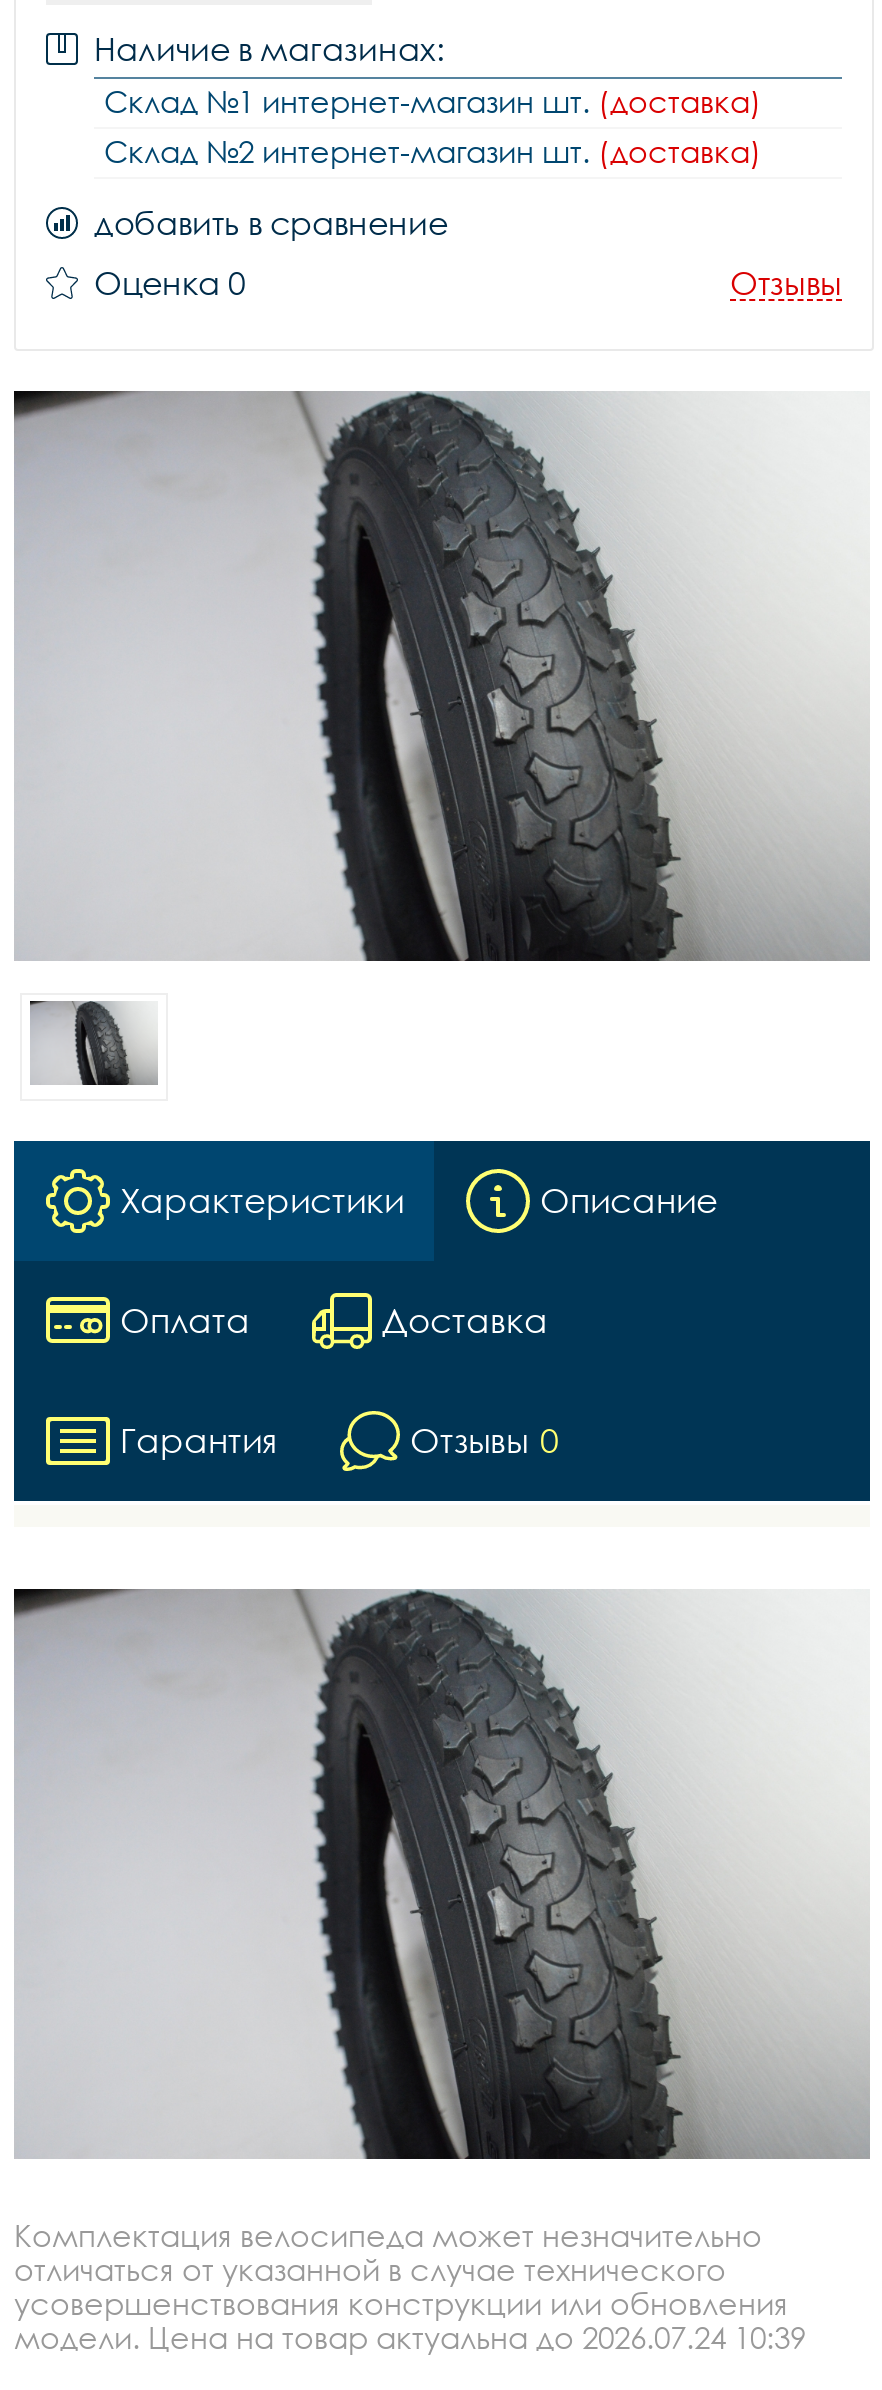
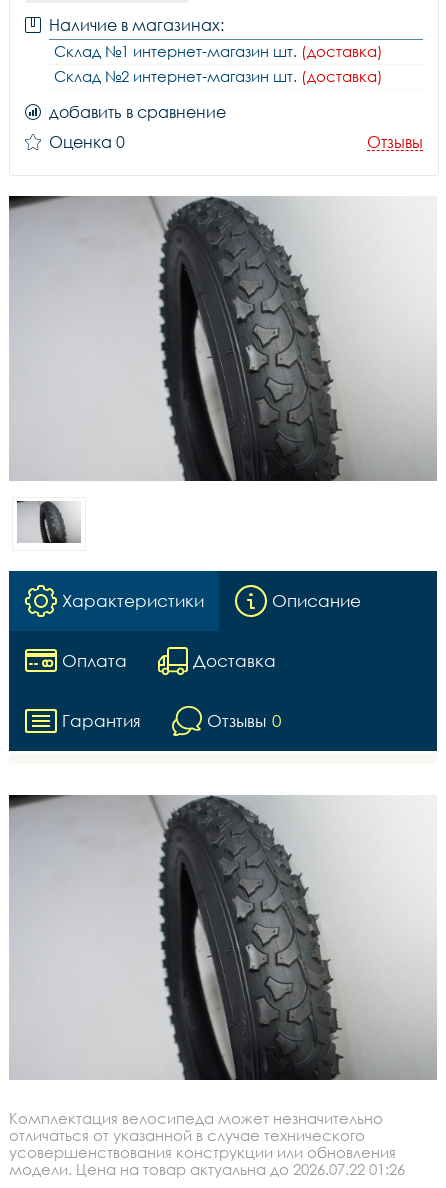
[14,2319,806,2355] модели. Цена на товар актуальна до 2026.07.24 10:39 -> [9,1160,405,1178] модели. Цена на товар актуальна до 2026.07.22 01:26

